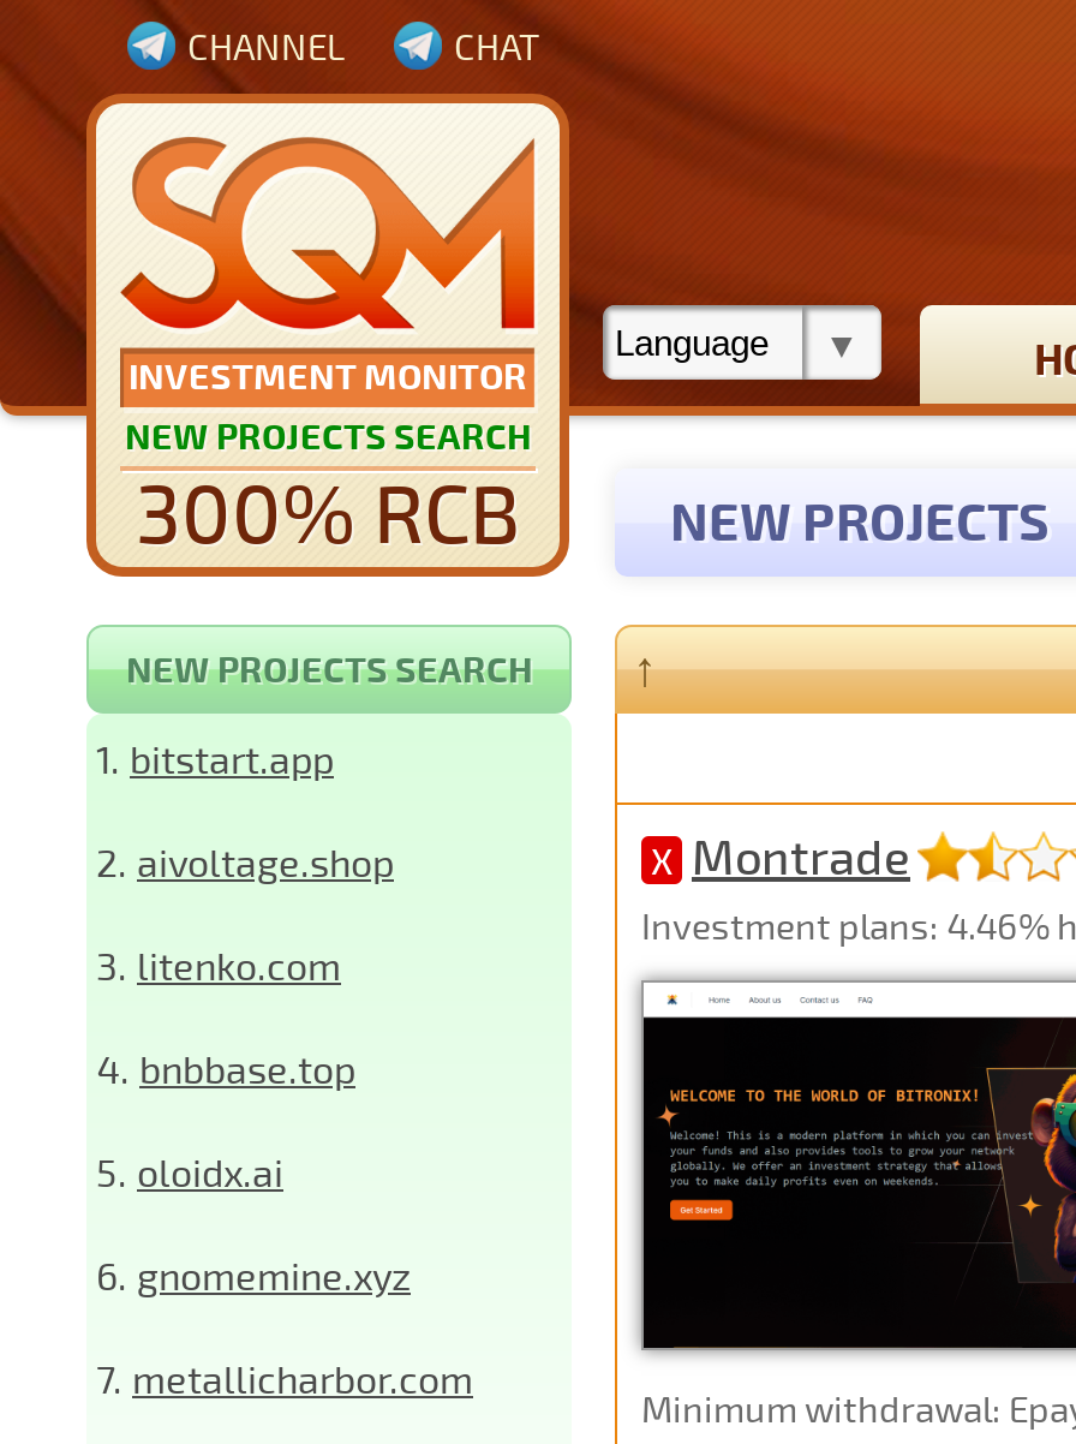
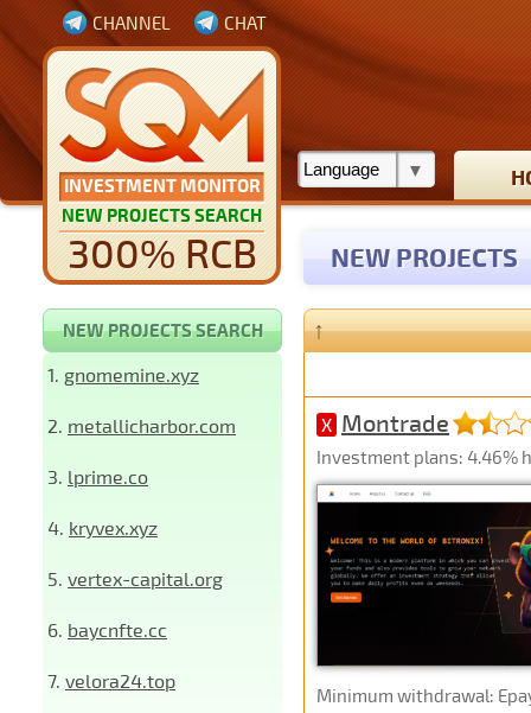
[96,735,334,781] 1. bitstart.app -> [47,363,199,386] 1. gnomemine.xyz
[96,839,394,884] 2. aivoltage.shop -> [47,414,236,437] 2. metallicharbor.com
[96,942,341,987] 3. litenko.com -> [47,465,148,488] 3. lprime.co
[96,1045,355,1091] 4. bnbbase.top -> [47,516,158,539] 4. kryvex.xyz
[96,1148,283,1194] 5. oloidx.ai -> [47,567,223,590] 5. vertex-capital.org
[96,1252,411,1297] 6. gnomemine.xyz -> [47,618,167,641] 6. baycnfte.cc
[96,1355,473,1401] 7. metallicharbor.com -> [47,669,175,692] 7. velora24.top

